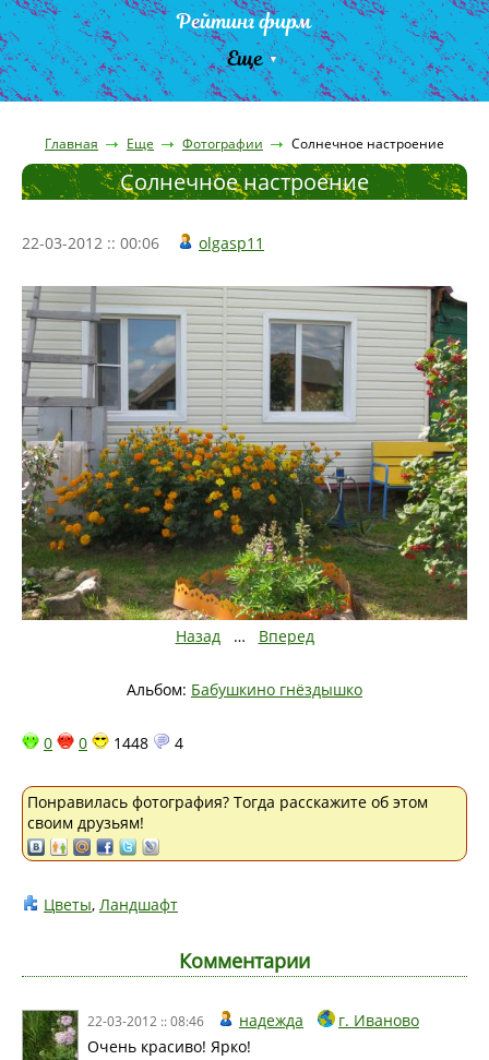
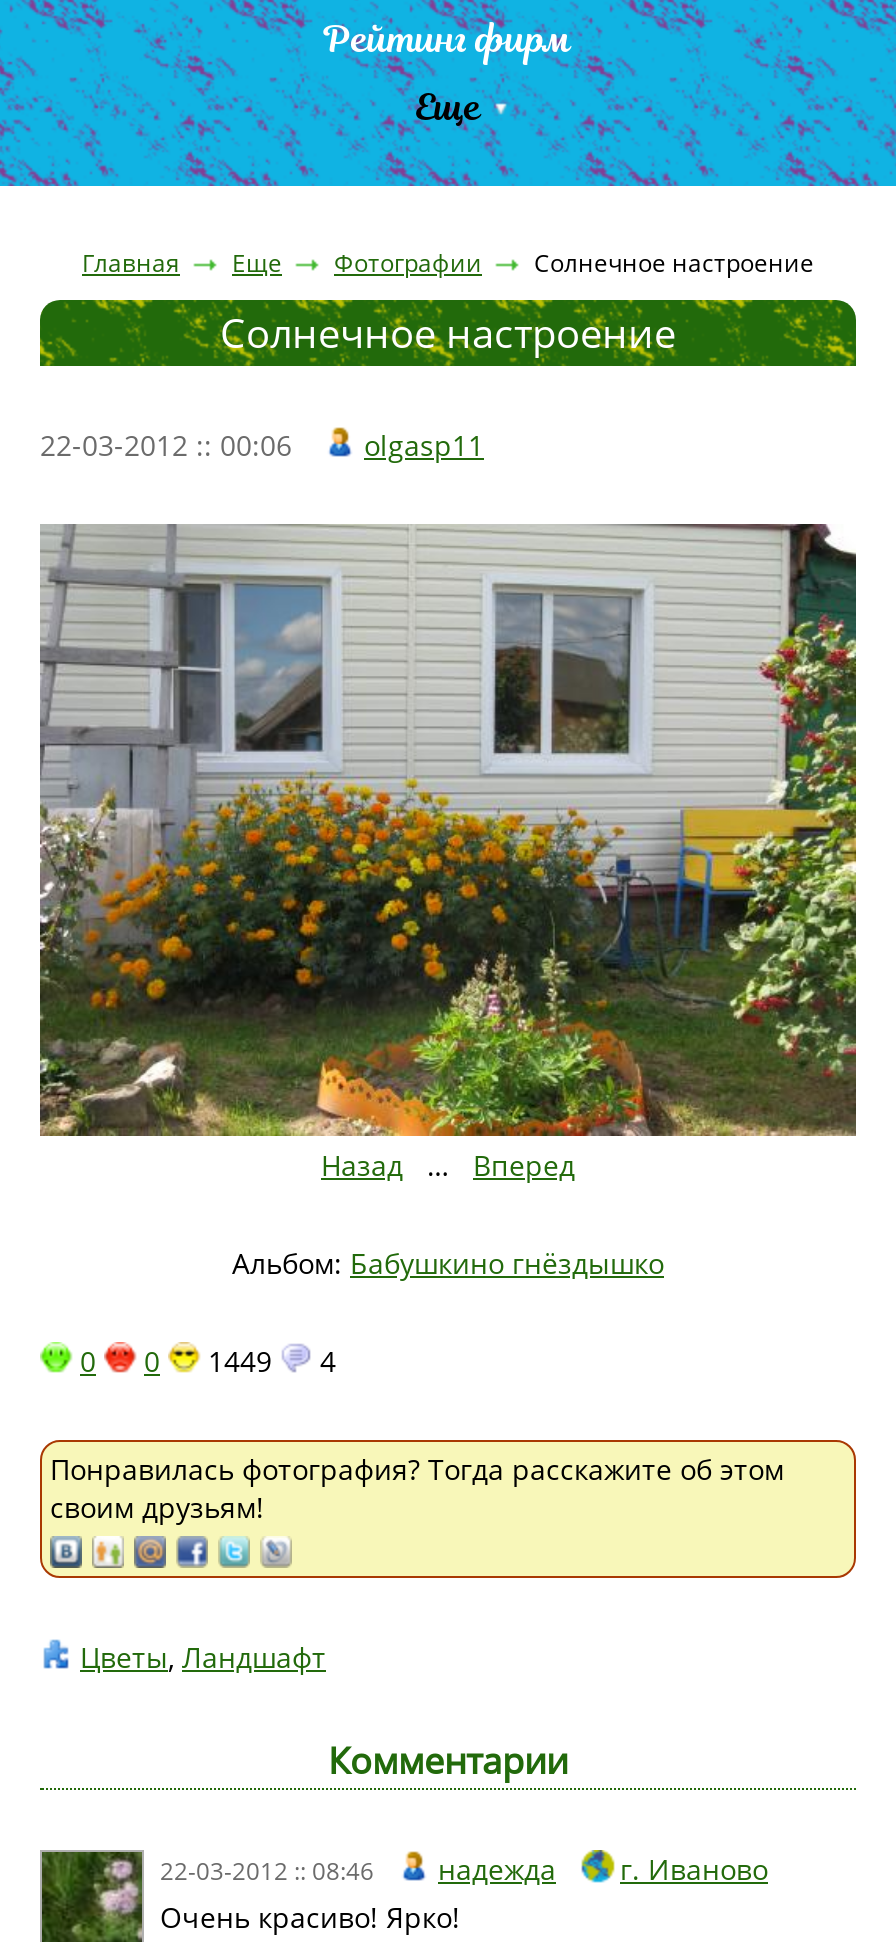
[44,733,183,753] 0 0 1448 4 -> [80,1342,336,1380] 0 0 1449 4

